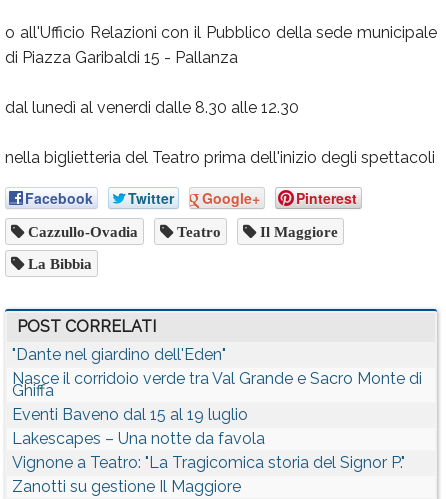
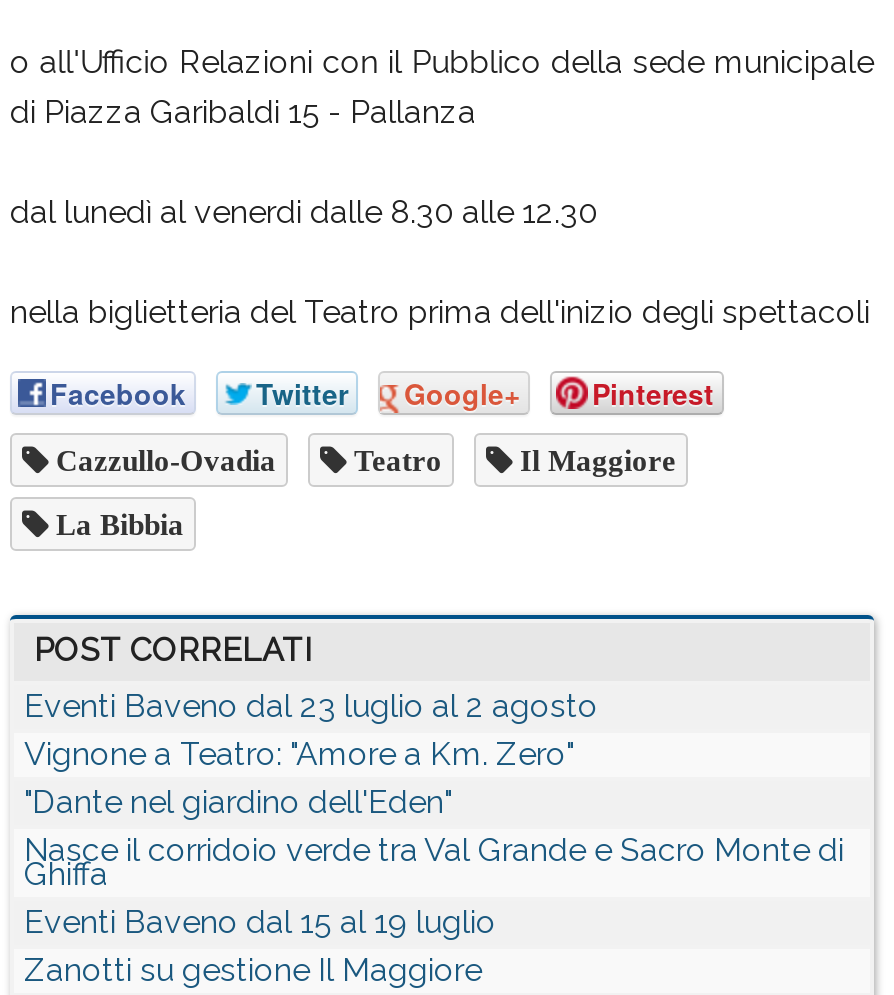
none -> [24,687,598,773] Eventi Baveno dal 23 luglio al 2 agosto | Vignone a Teatro: "Amore a Km. Zero"
moved [12,345,422,424] -> [24,783,844,941]: "Dante nel giardino dell'Eden" | Nasce il corridoio verde tra Val Grande e Sacro Monte di | Ghiffa | Eventi Baveno dal 15 al 19 luglio
[12,429,405,472] Lakescapes – Una notte da favola | Vignone a Teatro: "La Tragicomica storia del Signor P." -> none

